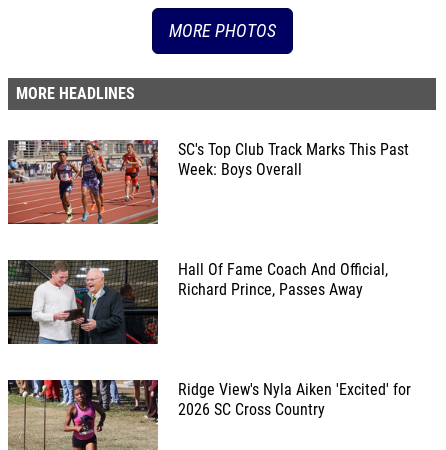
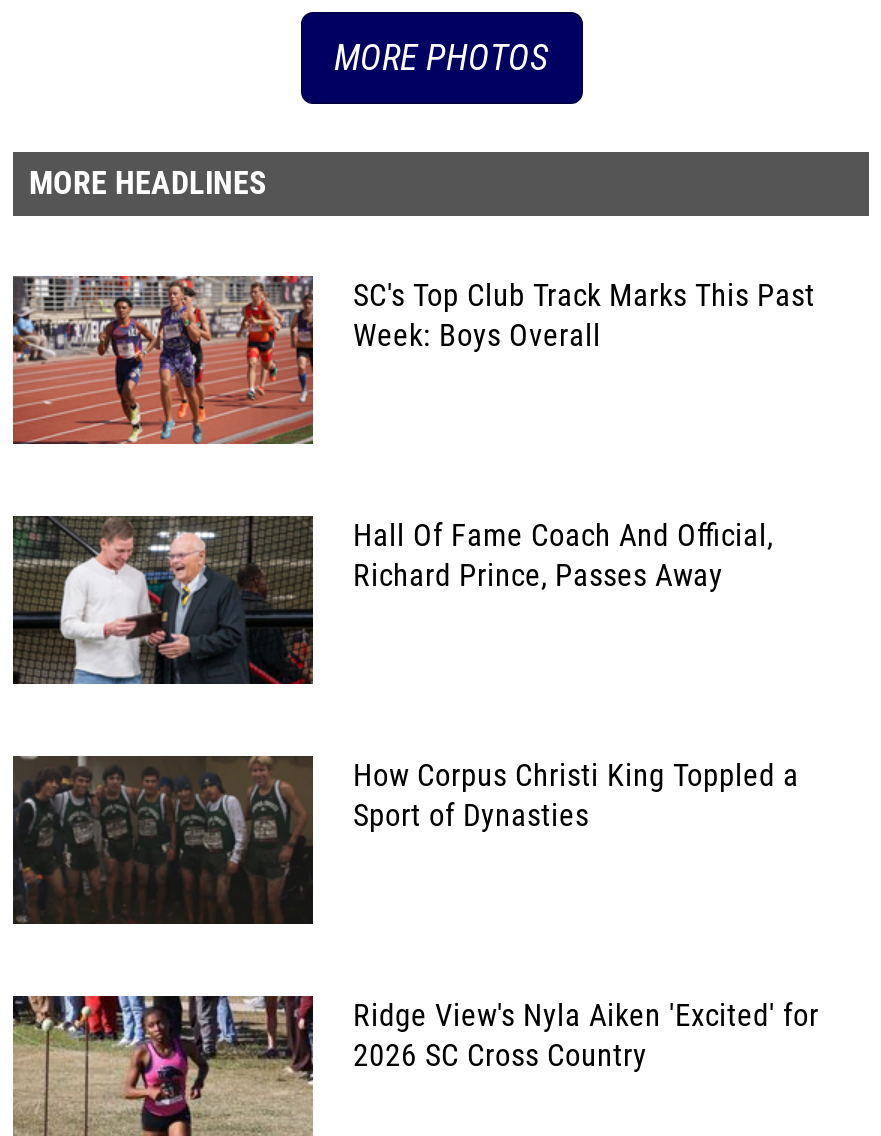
none -> [15,756,799,926] [image] | How Corpus Christi King Toppled a | Sport of Dynasties

